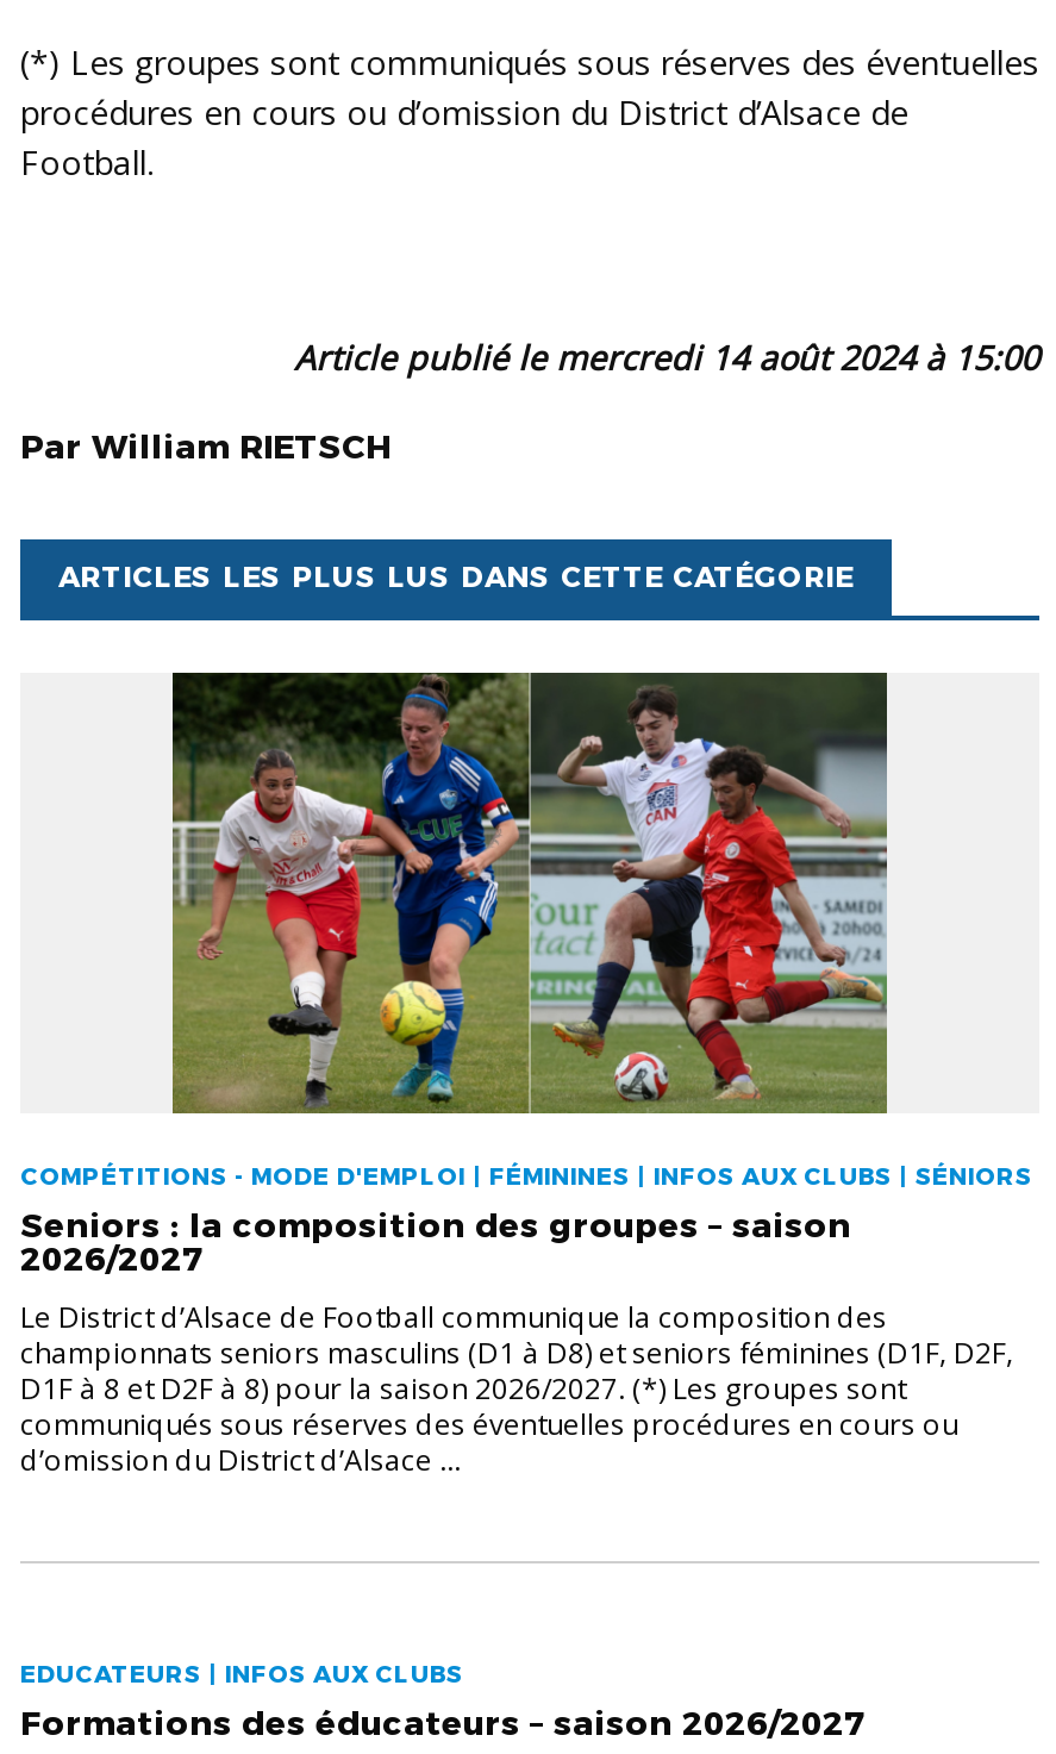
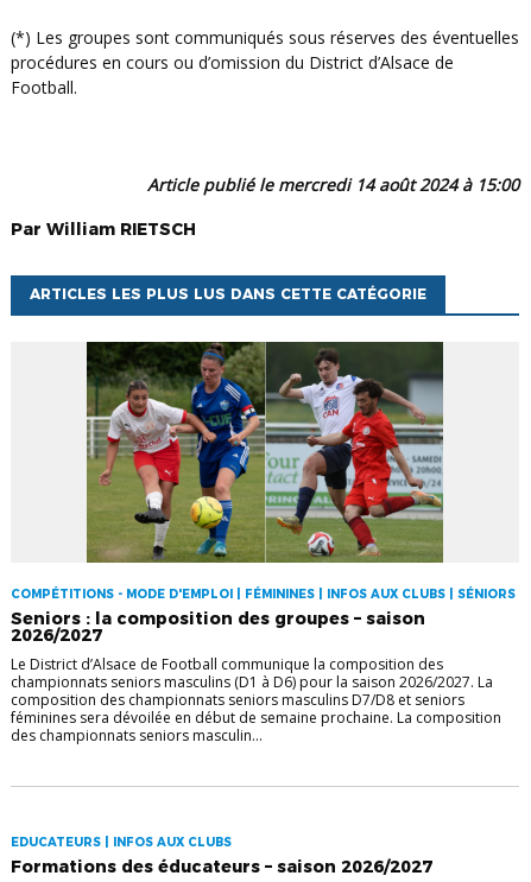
[20,1333,1013,1481] championnats seniors masculins (D1 à D8) et seniors féminines (D1F, D2F, | D1F à 8 et D2F à 8) pour la saison 2026/2027. (*) Les groupes sont | communiqués sous réserves des éventuelles procédures en cours ou | d’omission du District d’Alsace ... -> [11,672,501,746] championnats seniors masculins (D1 à D6) pour la saison 2026/2027. La | composition des championnats seniors masculins D7/D8 et seniors | féminines sera dévoilée en début de semaine prochaine. La composition | des championnats seniors masculin...

